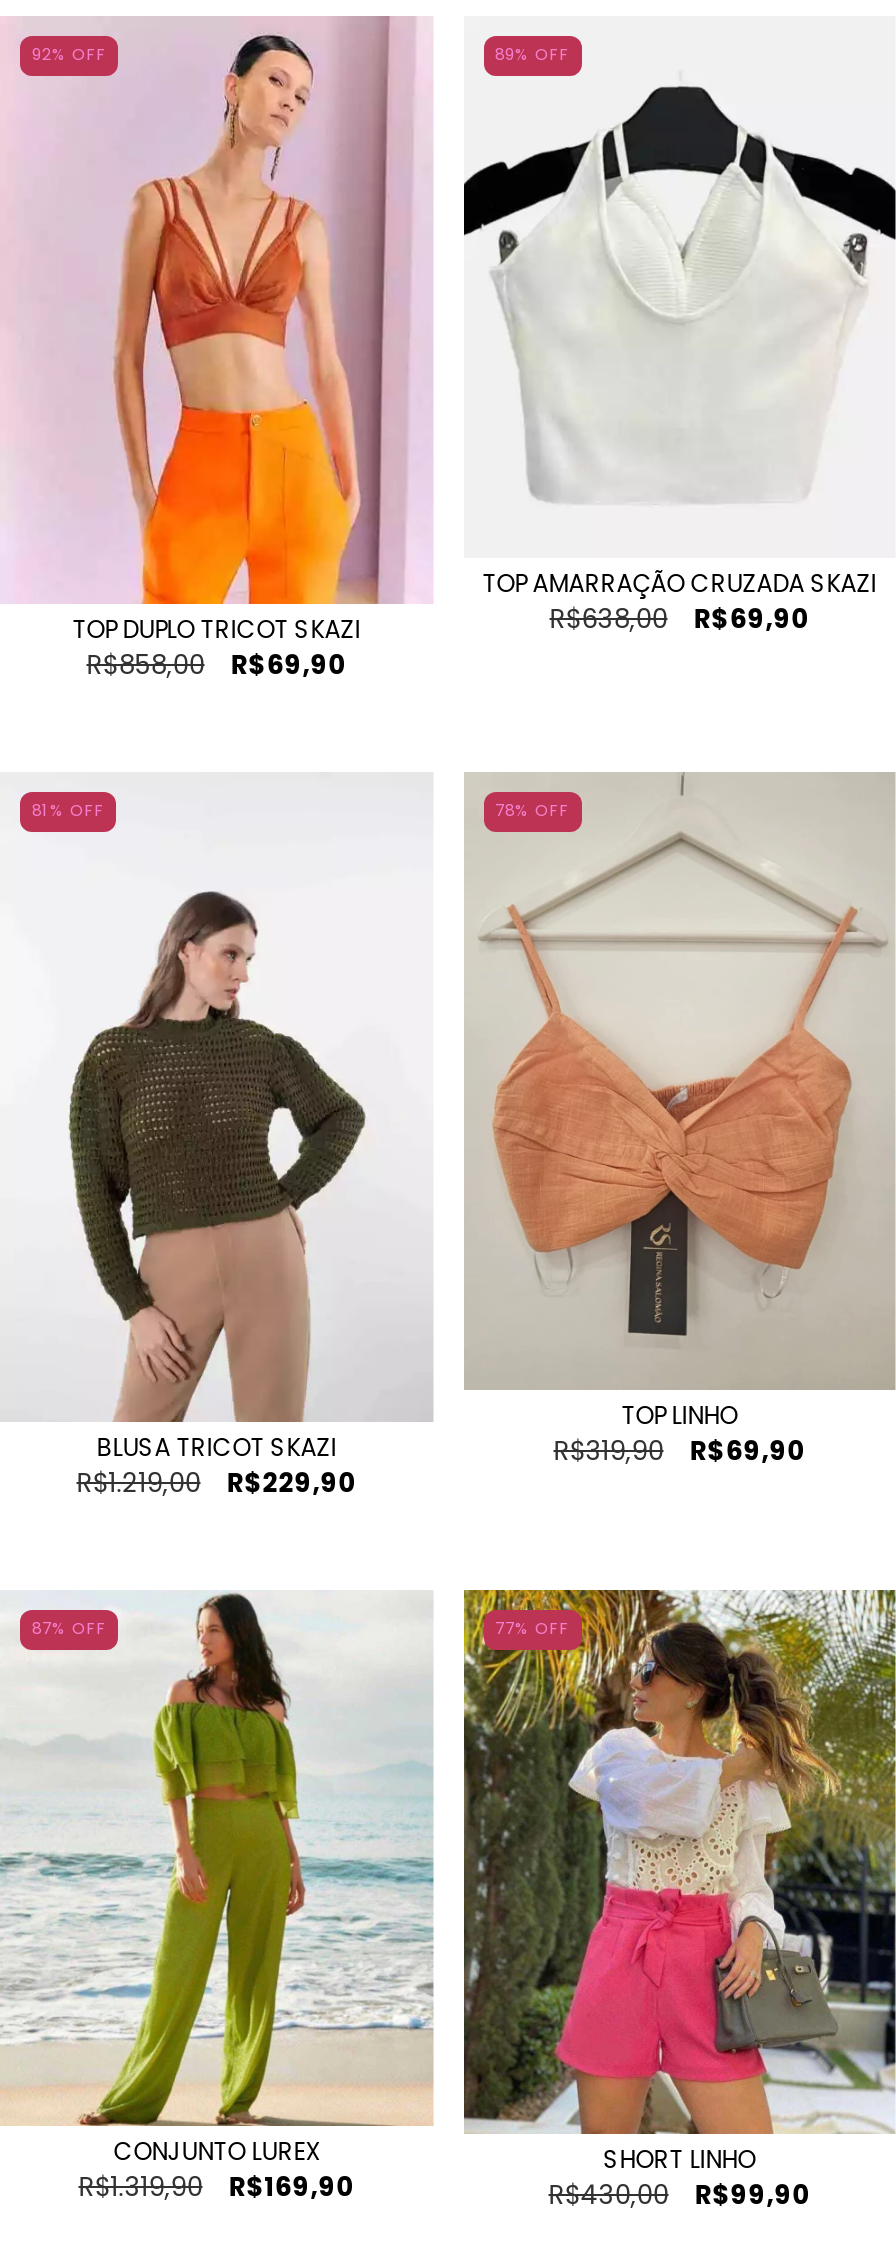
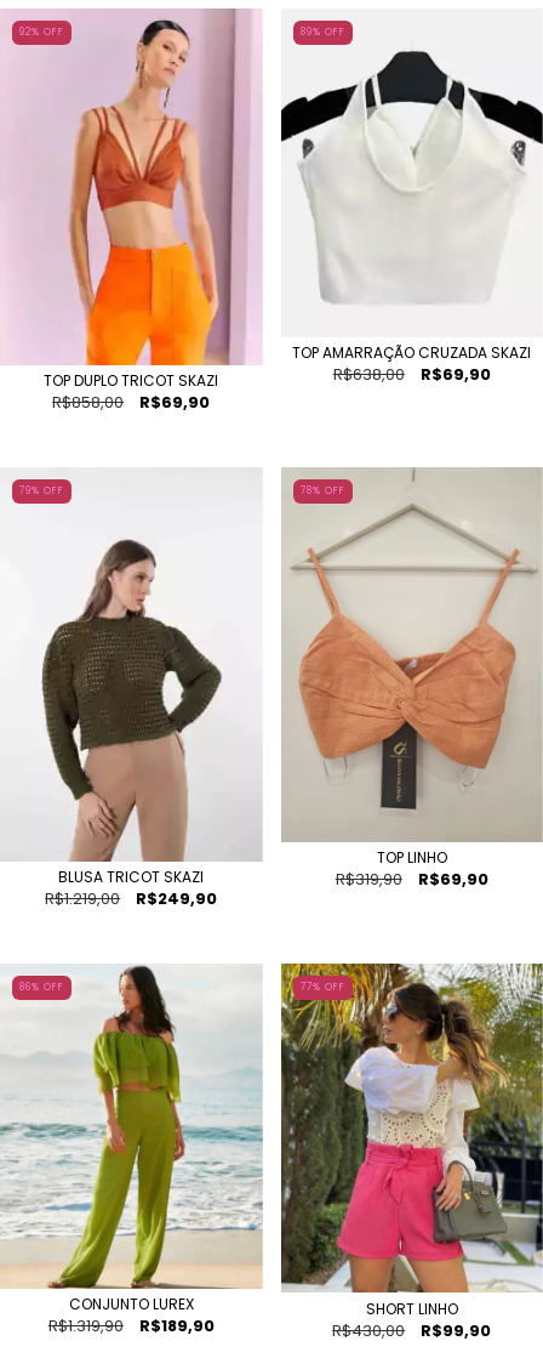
[32,801,104,823] 81% OFF -> [19,485,64,498] 79% OFF
[226,1463,356,1501] R$229,90 -> [136,887,217,910] R$249,90
[32,1617,106,1639] 87% OFF -> [19,980,64,994] 86% OFF
[228,2167,354,2205] R$169,90 -> [139,1314,214,1337] R$189,90

